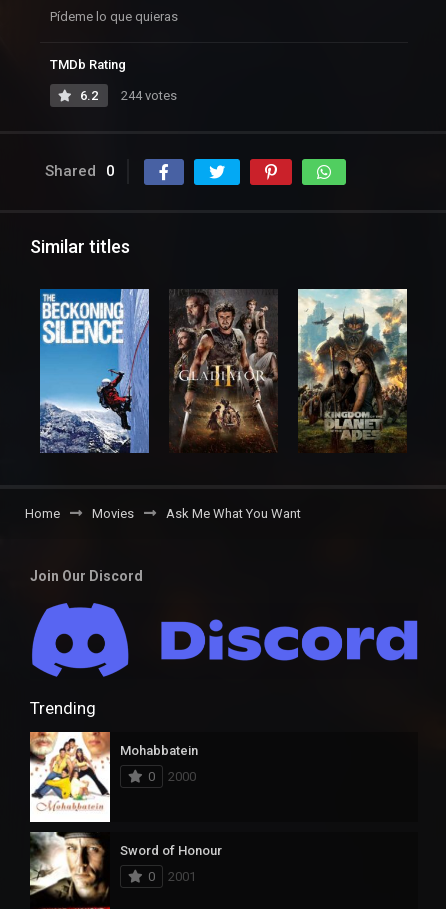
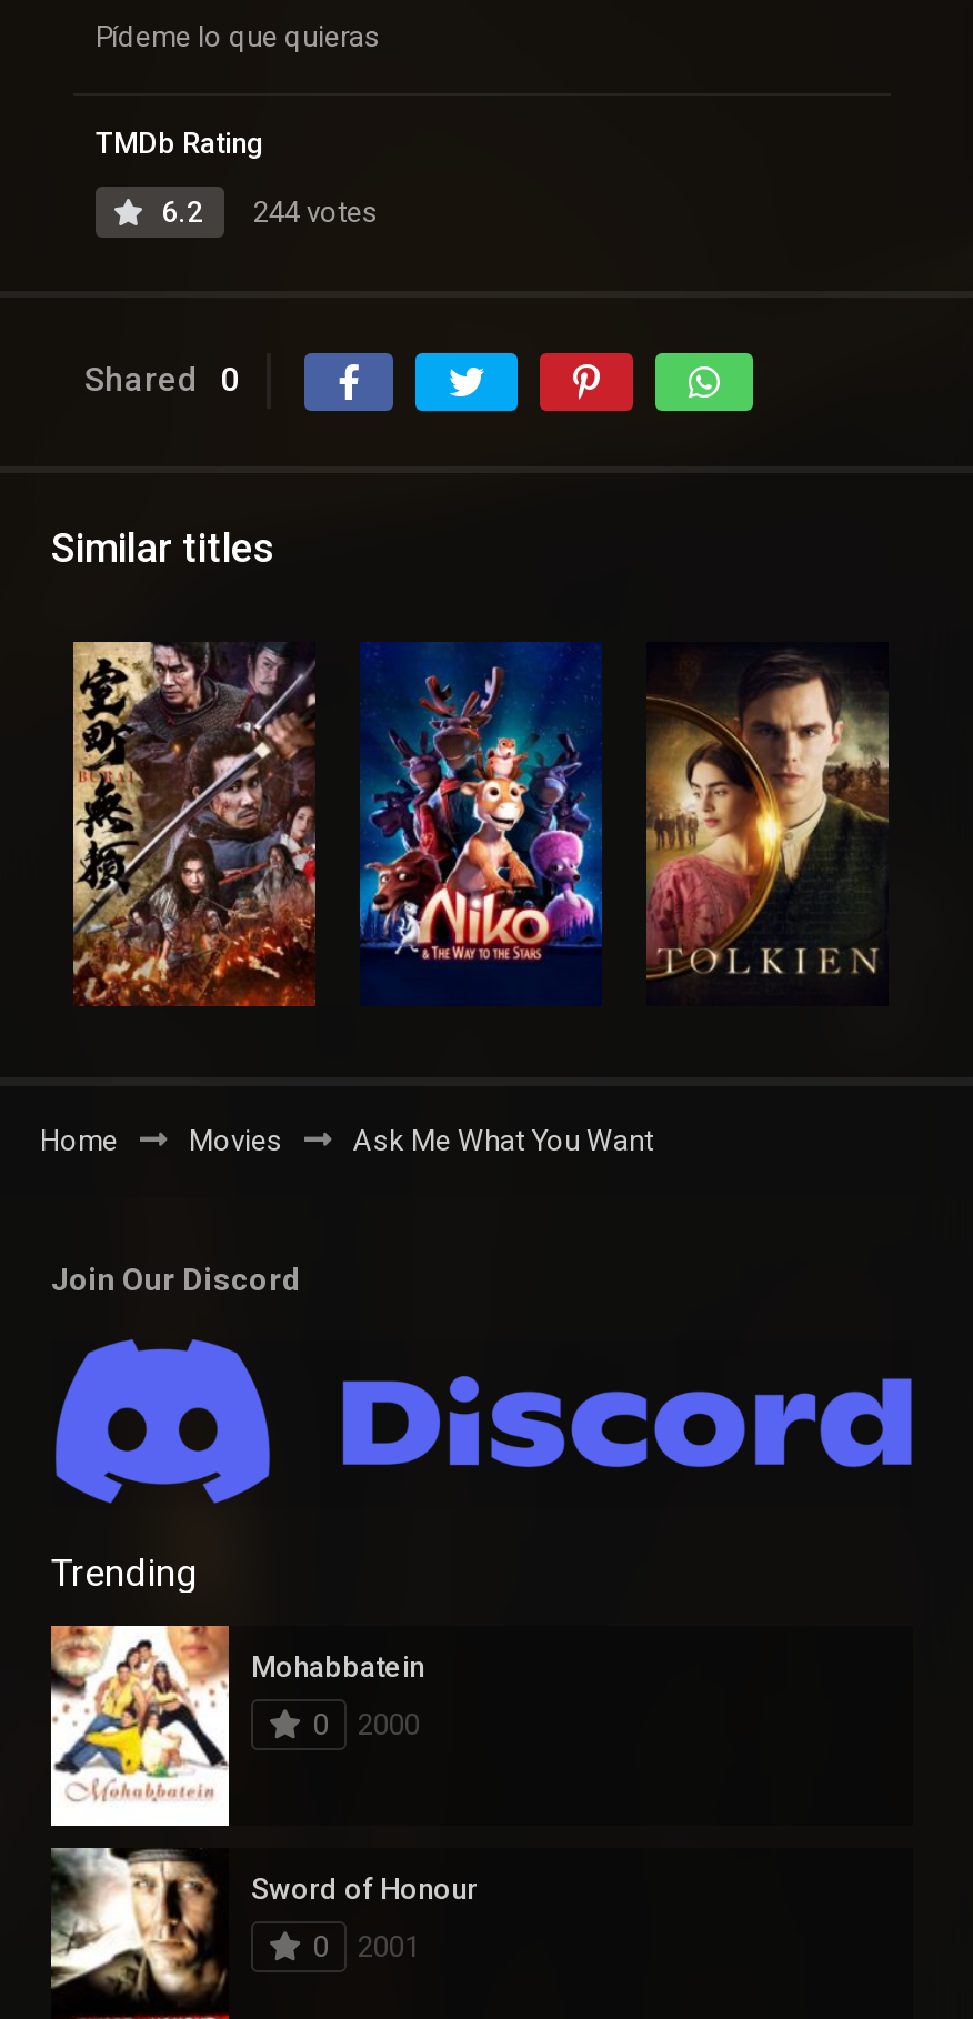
[39,288,150,454] [image] -> [71,640,318,1008] [image]
[169,289,279,452] [image] -> [358,642,604,1004] [image]
[297,288,408,453] [image] -> [646,642,889,1004] [image]

